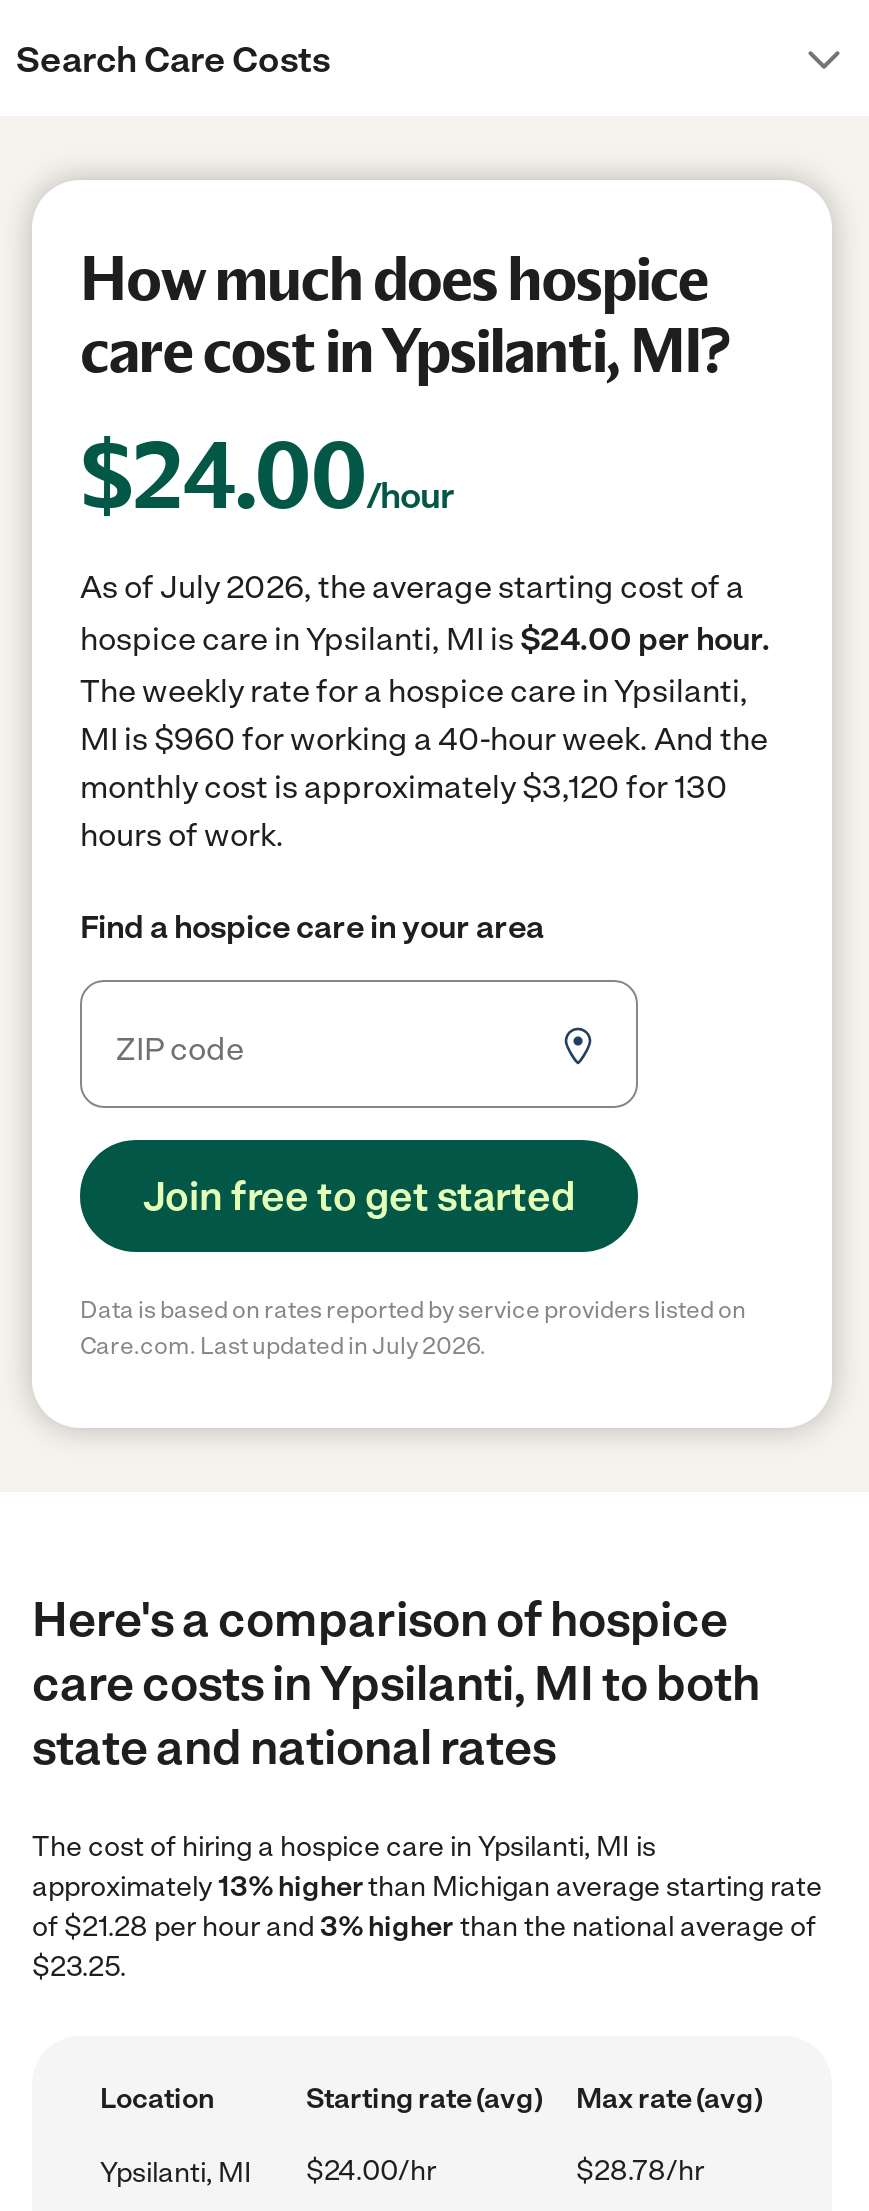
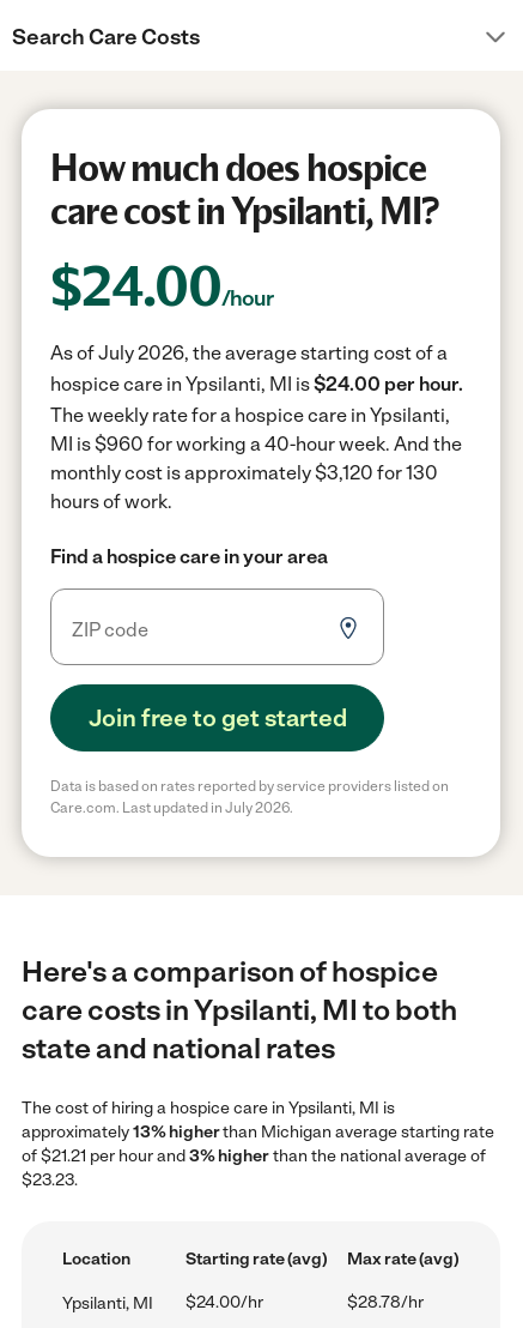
[32,1910,816,1944] of $21.28 per hour and 3% higher than the national average of -> [22,1146,486,1166] of $21.21 per hour and 3% higher than the national average of
[32,1950,126,1984] $23.25. -> [22,1170,78,1190] $23.23.

